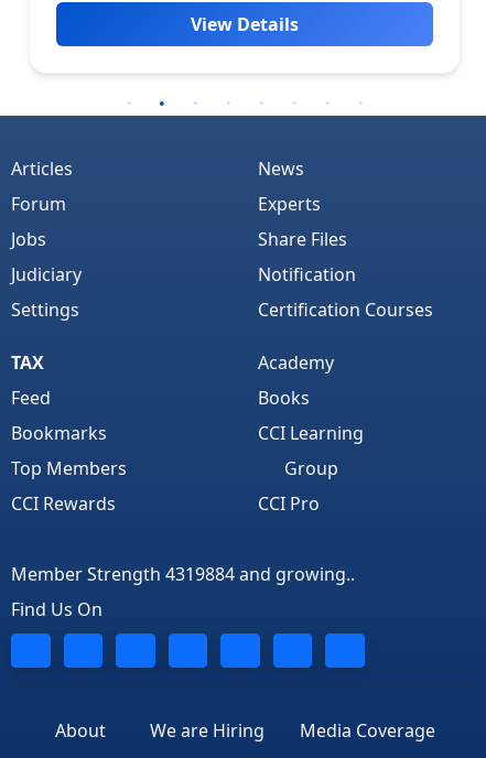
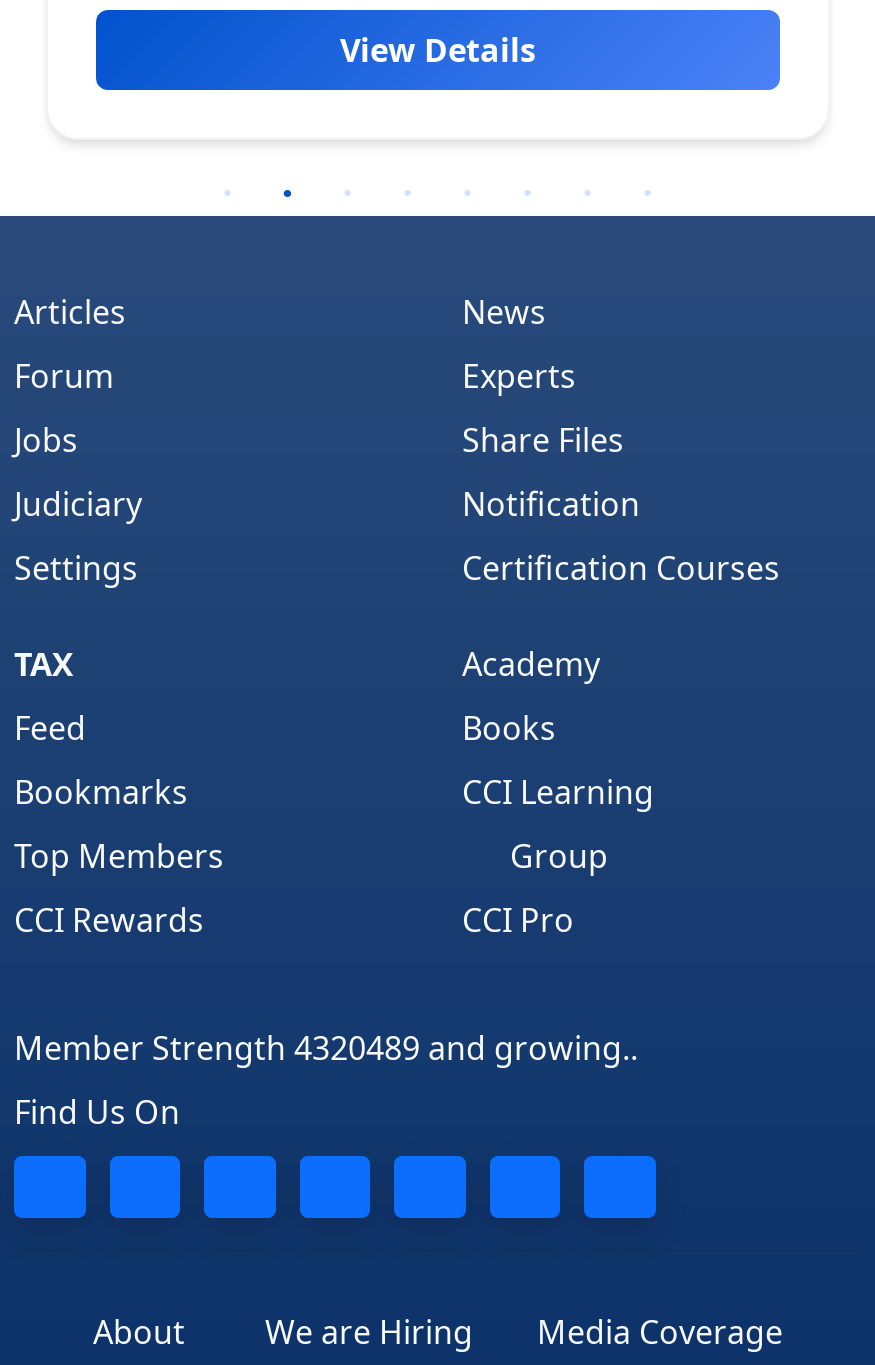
[11,562,355,586] Member Strength 4319884 and growing.. -> [14,1026,638,1070] Member Strength 4320489 and growing..

